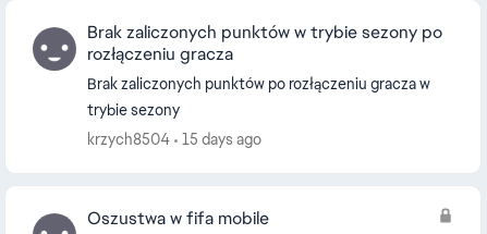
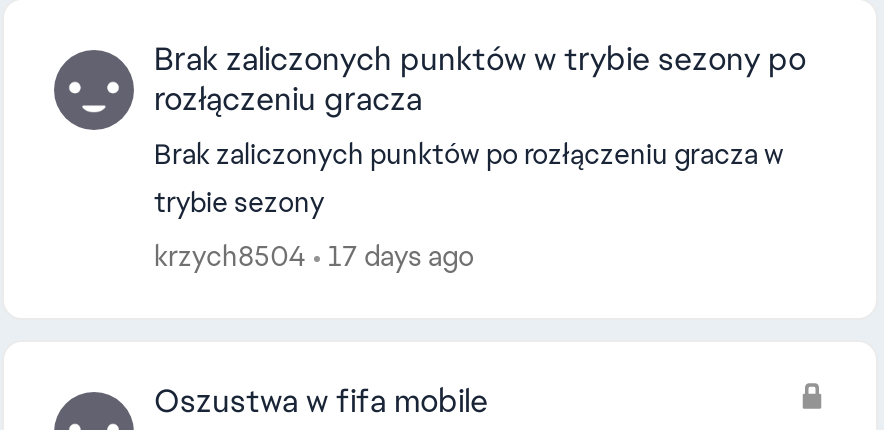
[87,130,261,149] krzych8504 15 days ago -> [154,238,474,274] krzych8504 17 days ago

